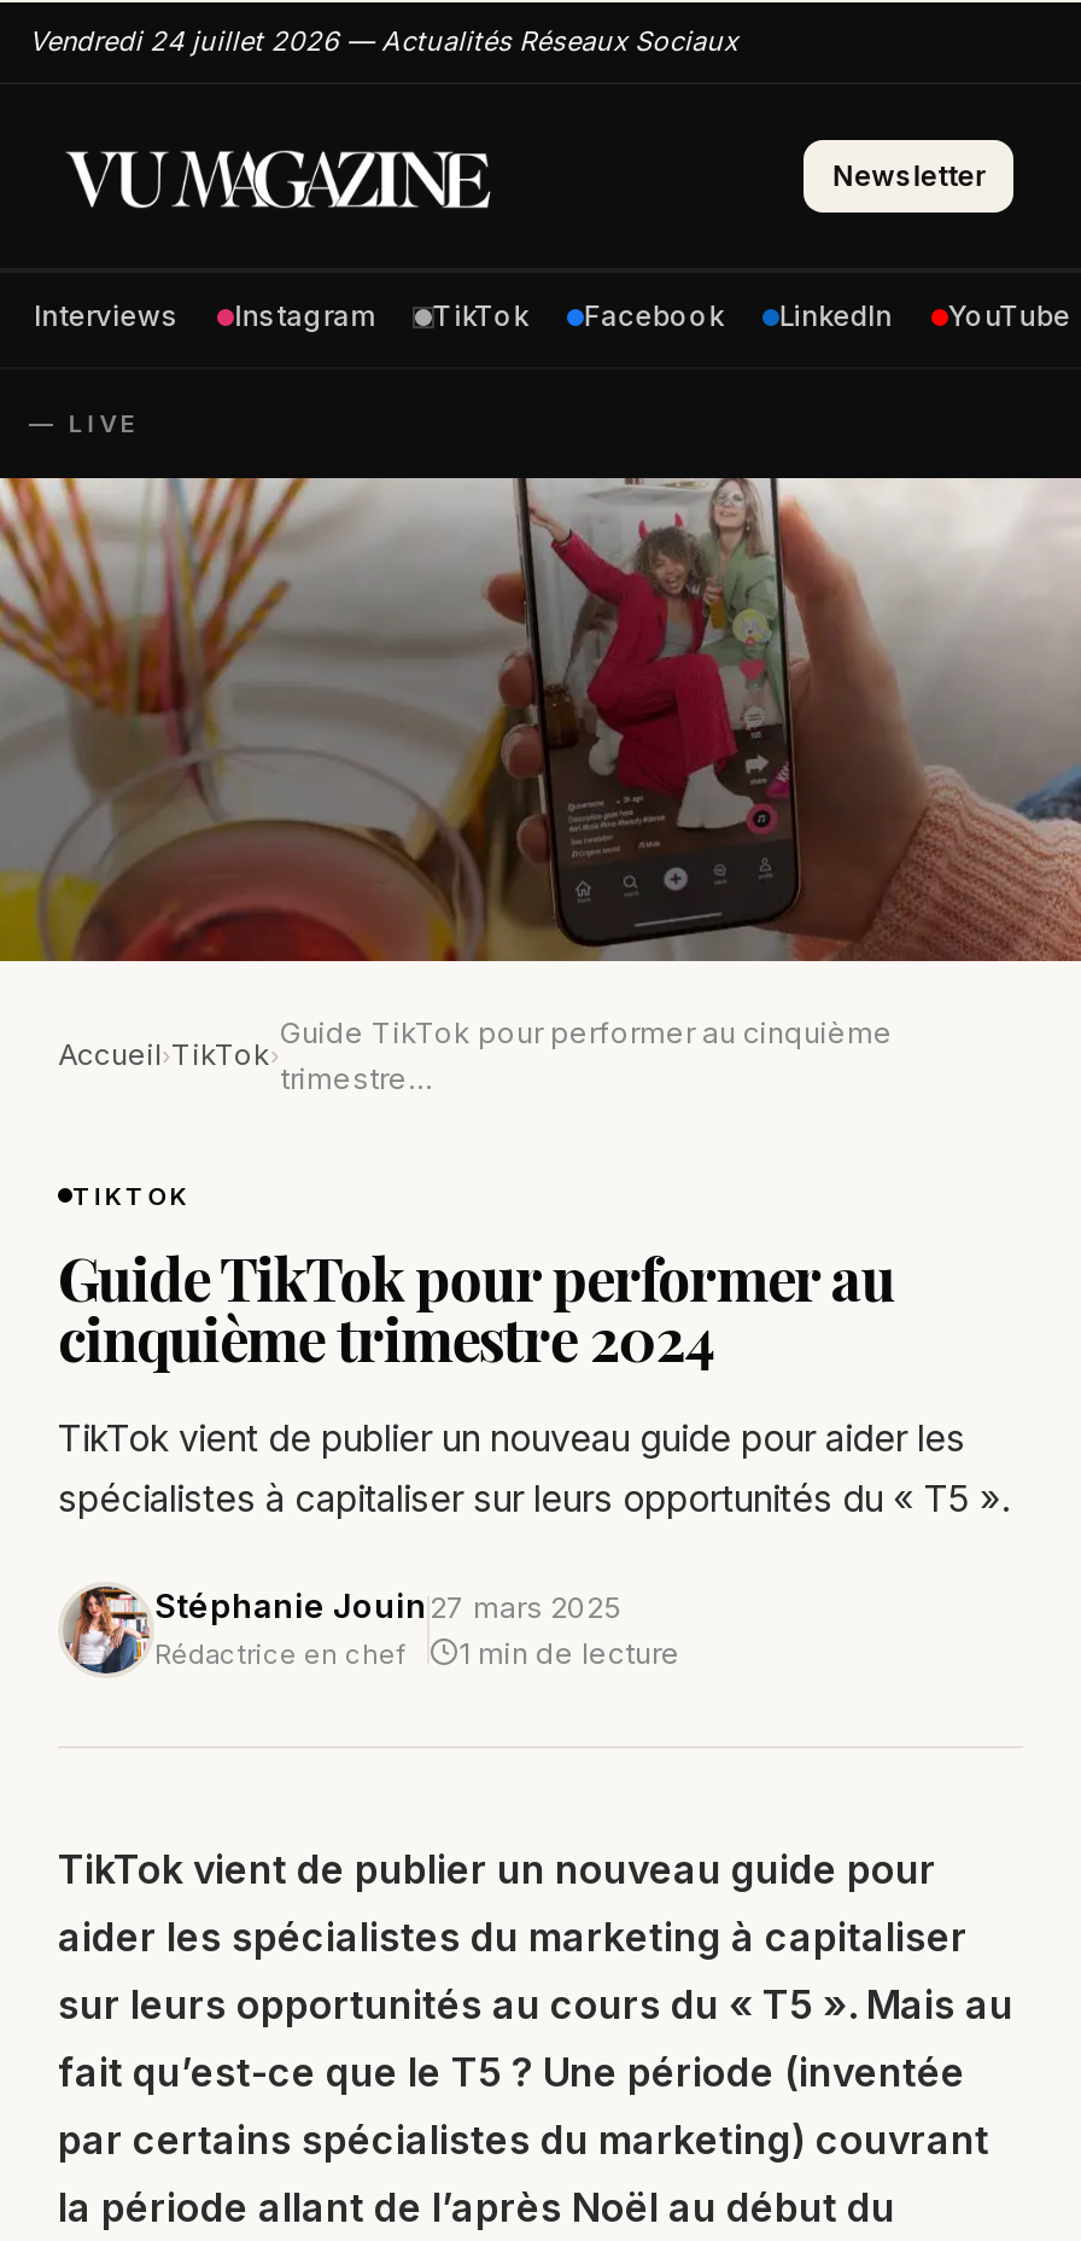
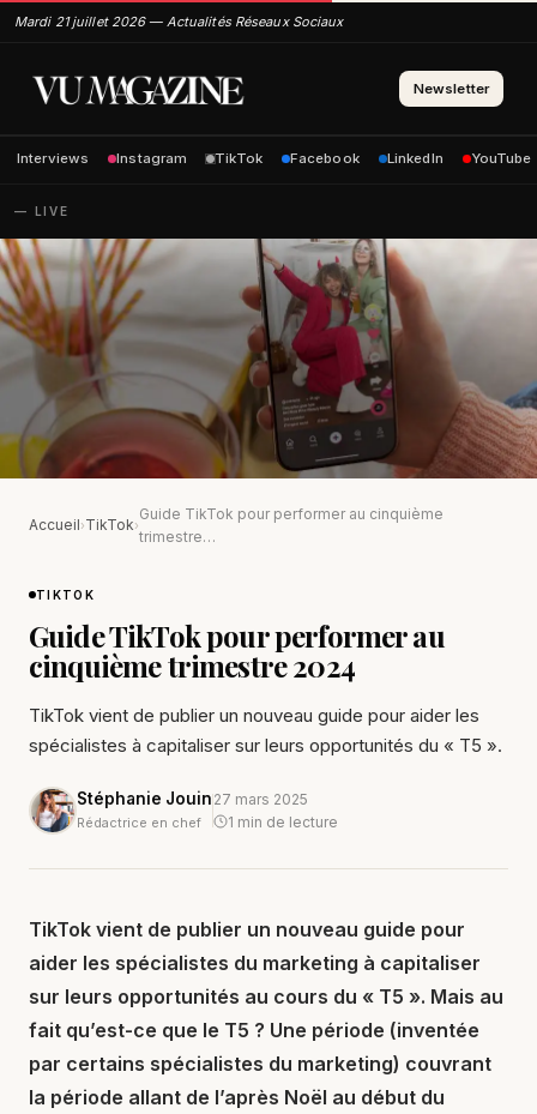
[29,24,738,58] Vendredi 24 juillet 2026 — Actualités Réseaux Sociaux -> [14,13,343,30] Mardi 21 juillet 2026 — Actualités Réseaux Sociaux

